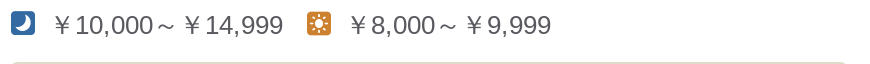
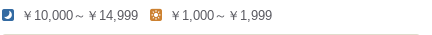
[345,10,551,40] ￥8,000～￥9,999 -> [169,8,272,23] ￥1,000～￥1,999

